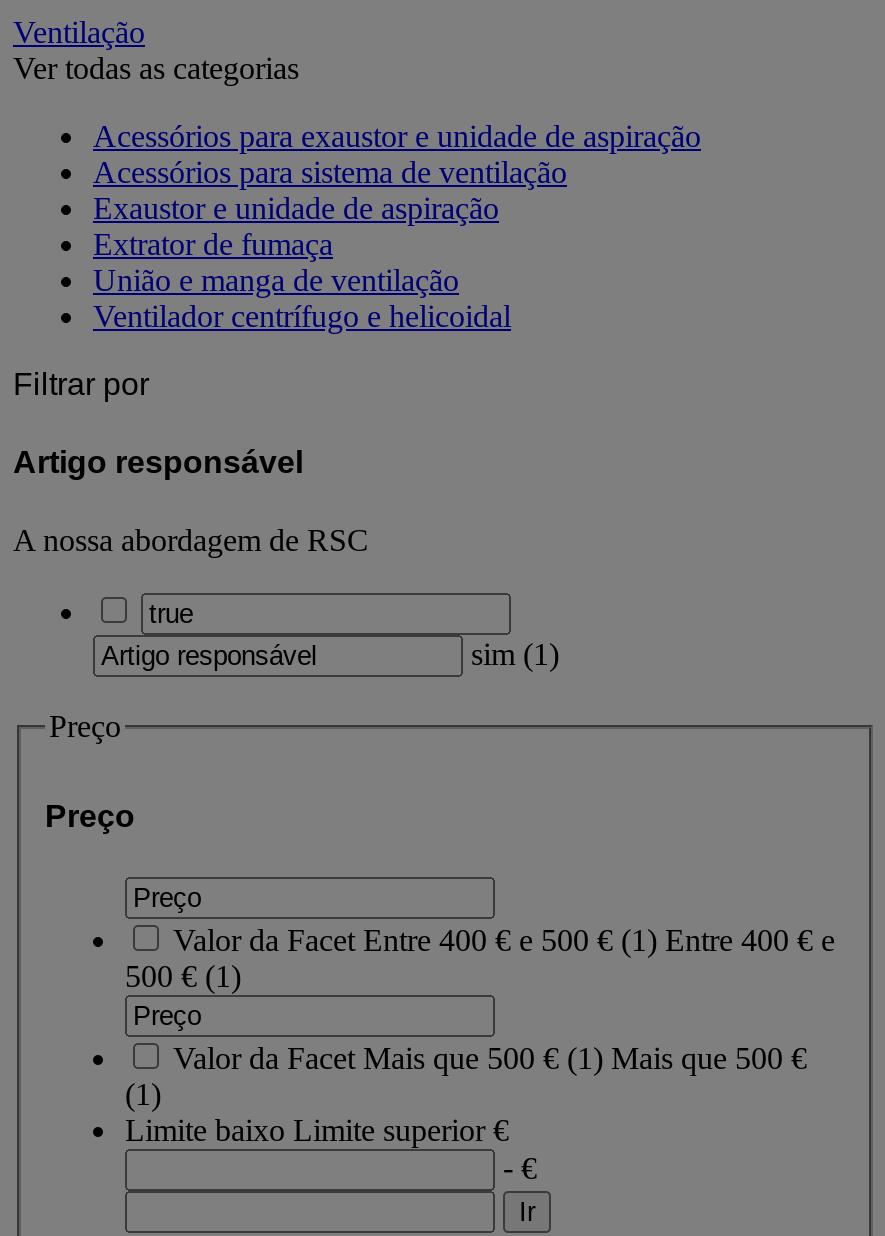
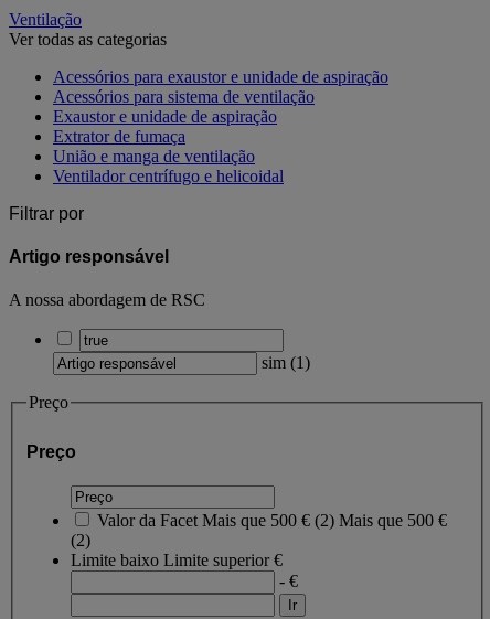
[125,924,835,1112] Valor da Facet Entre 400 € e 500 €(1) Entre 400 € e | 500 €(1) | Valor da Facet Mais que 500 €(1) Mais que 500 € | (1) -> [71,511,447,550] Valor da Facet Mais que 500 €(2) Mais que 500 € | (2)

